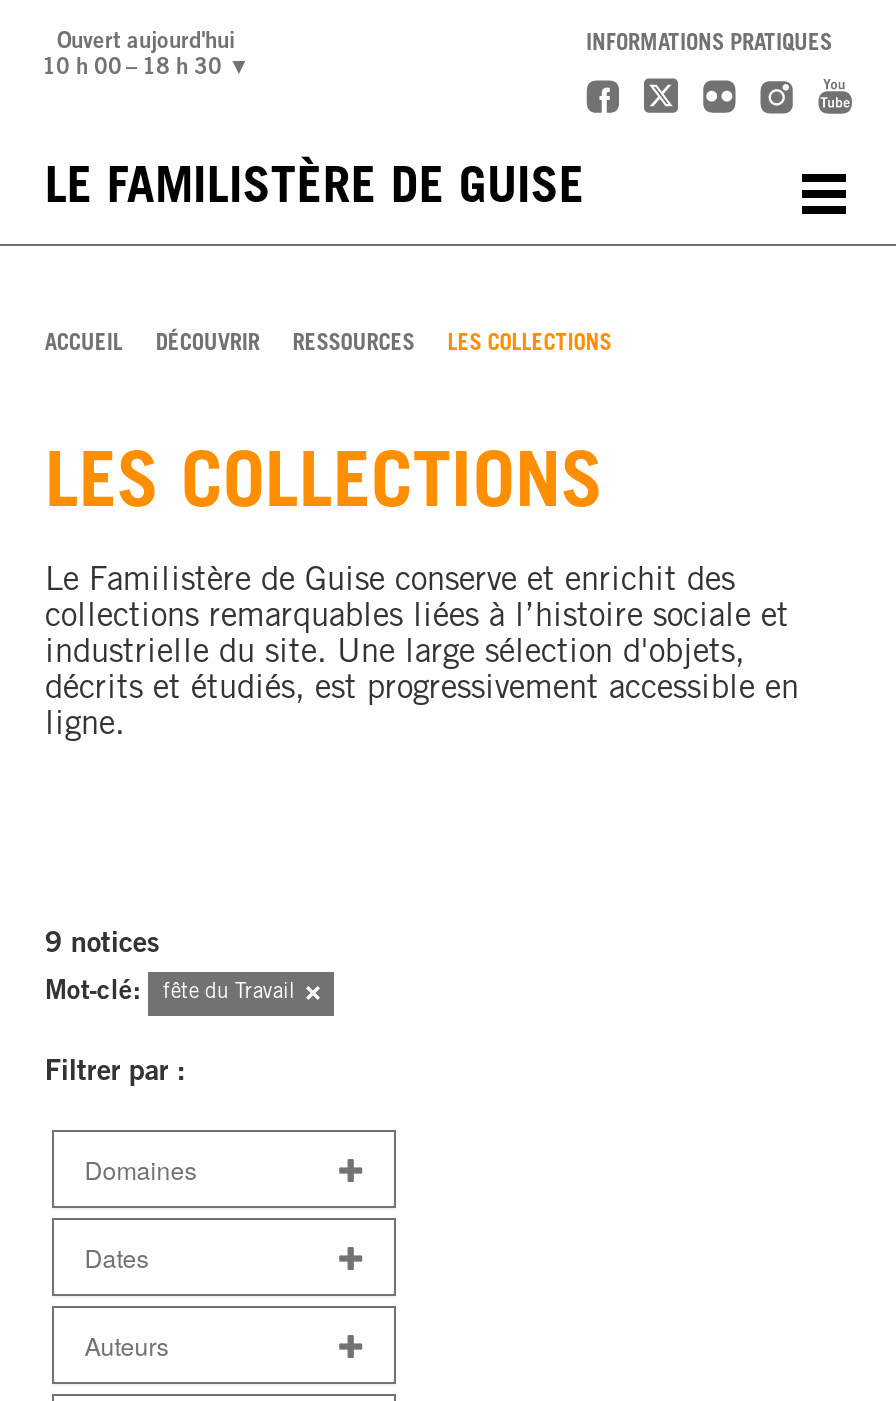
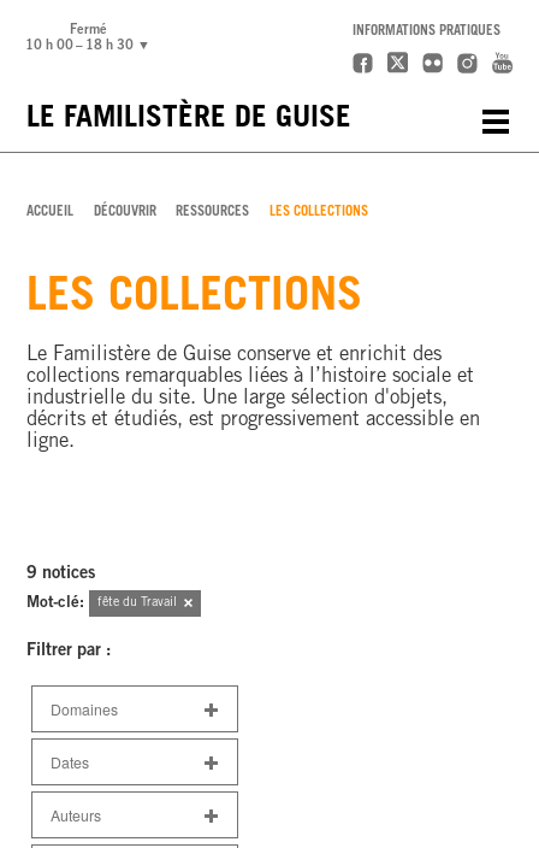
[57,32,235,54] Ouvert aujourd'hui -> [69,24,106,37] Fermé

